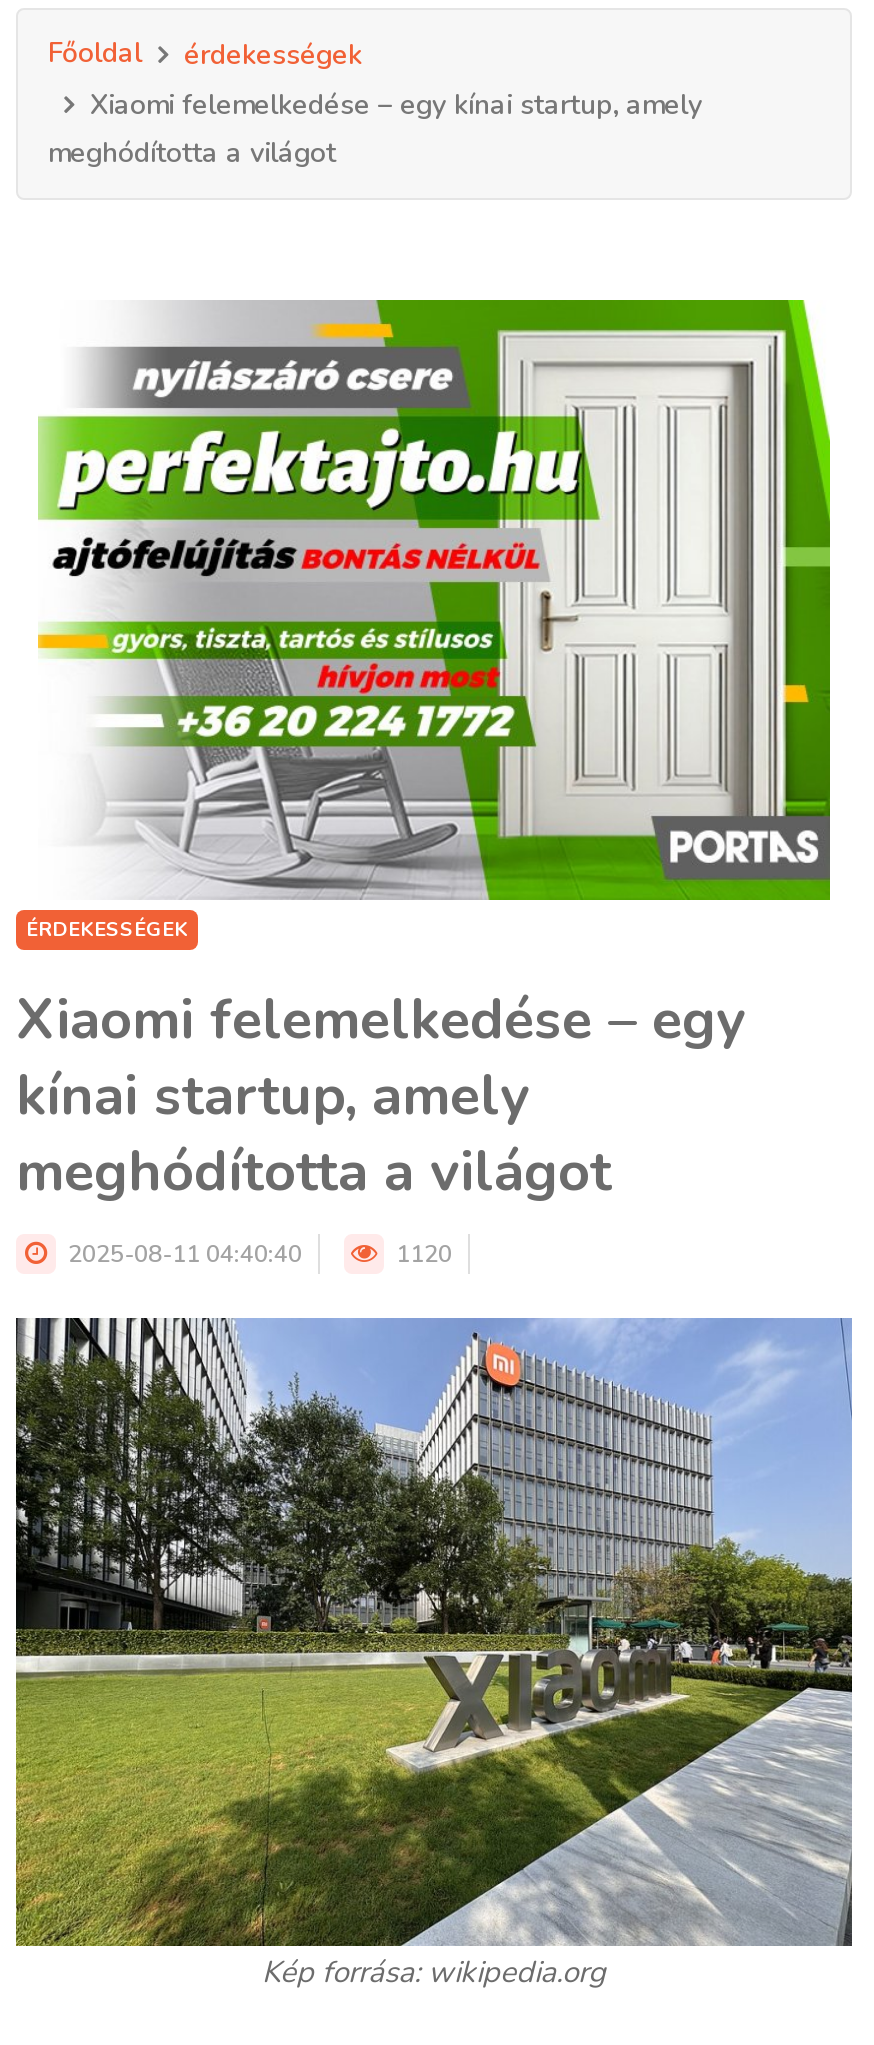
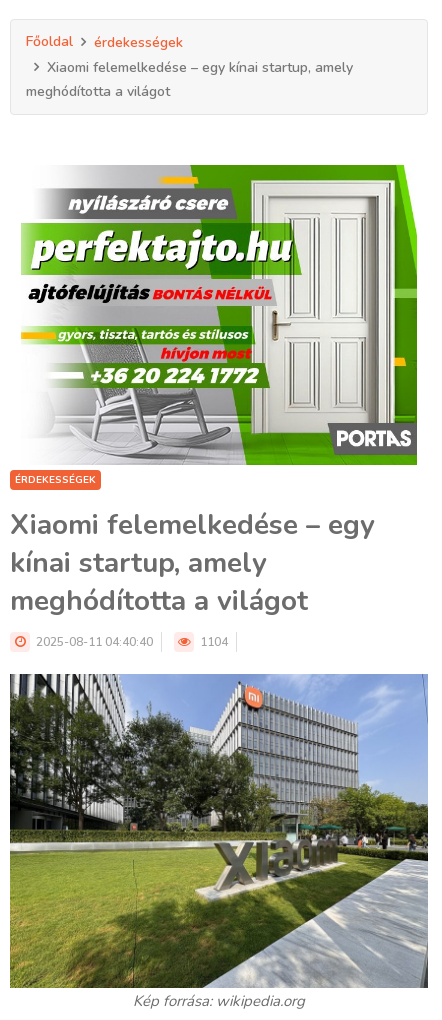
[390,1238,452,1270] 1120 -> [197,634,228,650] 1104

